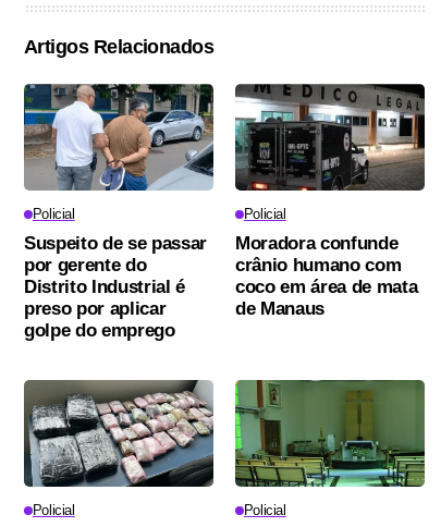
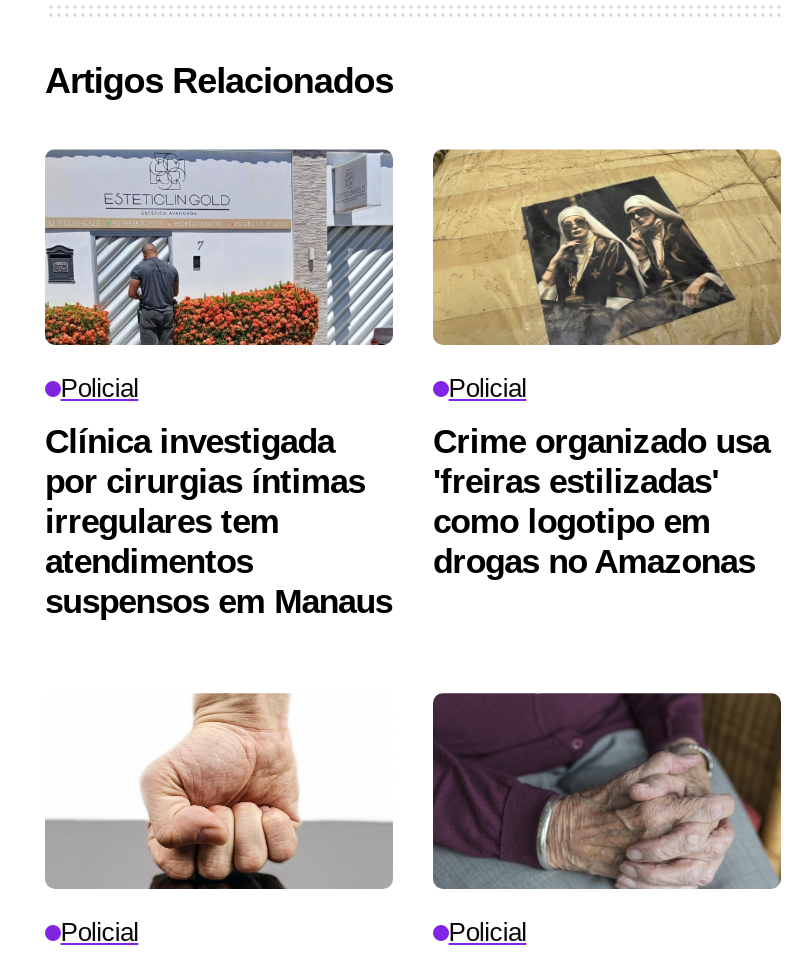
[23,84,215,341] [image] | Suspeito de se passar | por gerente do | Distrito Industrial é | preso por aplicar | golpe do emprego -> [43,149,395,621] [image] | Clínica investigada | por cirurgias íntimas | irregulares tem | atendimentos | suspensos em Manaus
[234,83,426,319] [image] | Moradora confunde | crânio humano com | coco em área de mata | de Manaus -> [431,147,783,581] [image] | Crime organizado usa | 'freiras estilizadas' | como logotipo em | drogas no Amazonas
[23,379,215,488] [image] -> [45,693,393,891] [image]
[234,380,426,487] [image] -> [431,693,783,891] [image]

